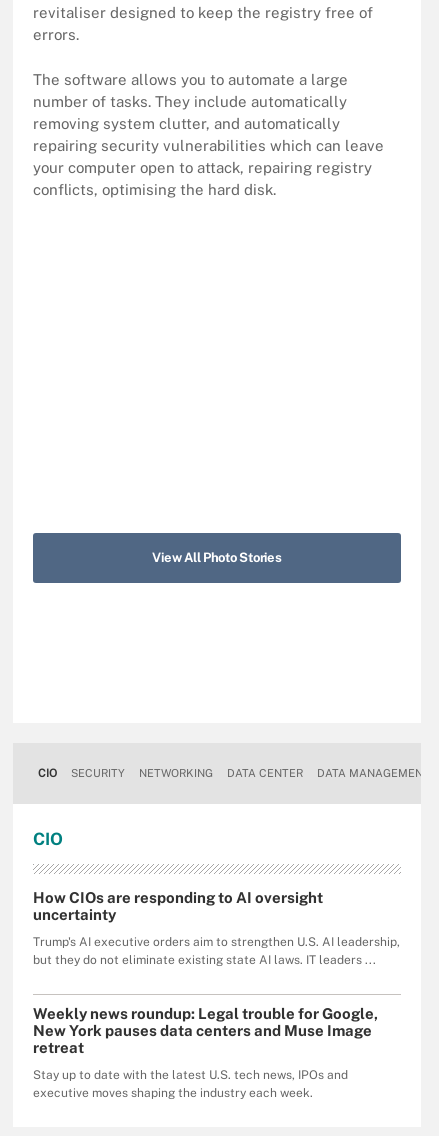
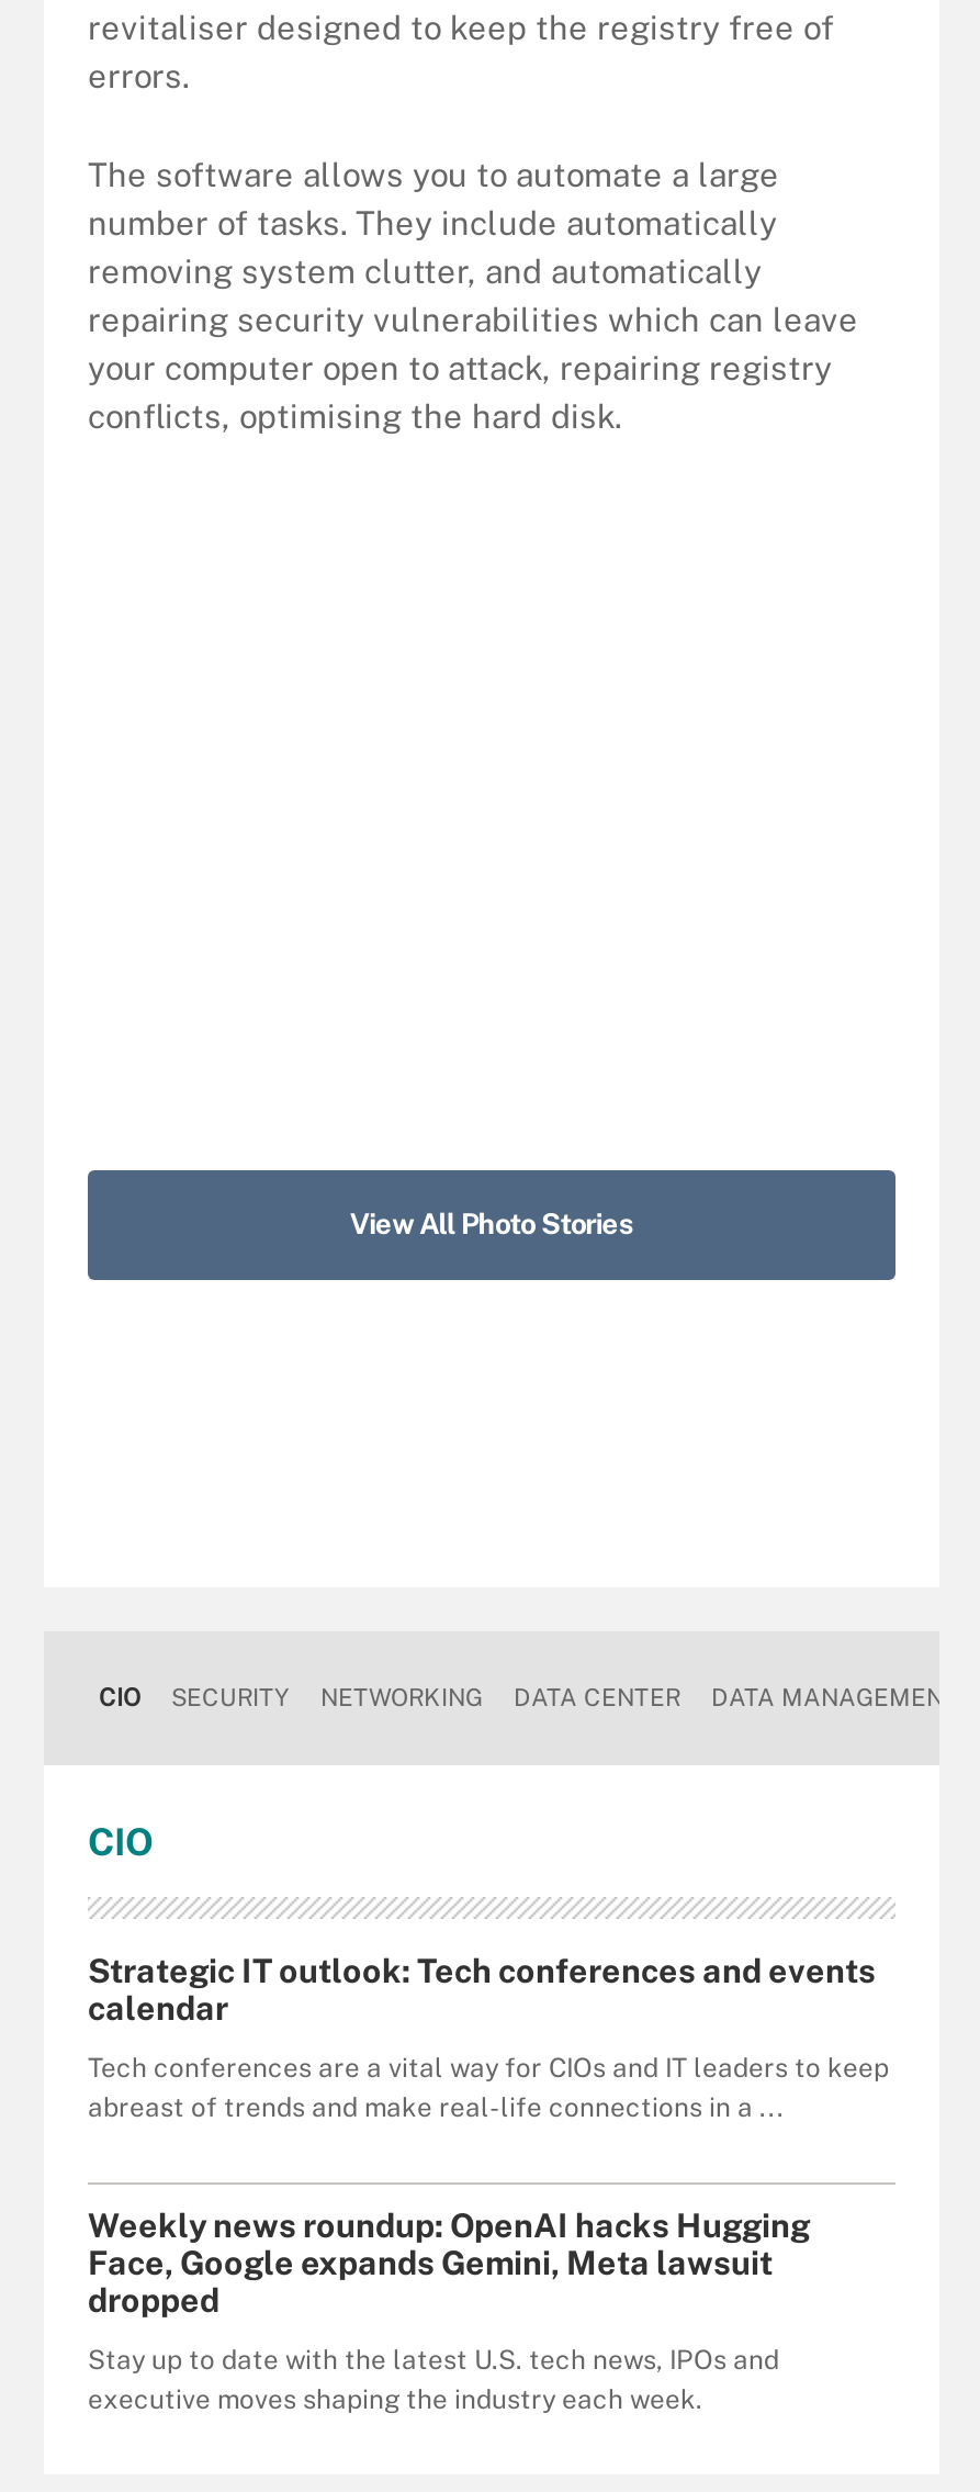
[33,889,323,923] How CIOs are responding to AI oversight | uncertainty -> [88,1952,876,2027] Strategic IT outlook: Tech conferences and events | calendar
[33,935,400,967] Trump's AI executive orders aim to strengthen U.S. AI leadership, | but they do not eliminate existing state AI laws. IT leaders ... -> [88,2053,889,2123] Tech conferences are a vital way for CIOs and IT leaders to keep | abreast of trends and make real-life connections in a ...
[33,1005,378,1056] Weekly news roundup: Legal trouble for Google, | New York pauses data centers and Muse Image | retreat -> [88,2207,810,2319] Weekly news roundup: OpenAI hacks Hugging | Face, Google expands Gemini, Meta lawsuit | dropped

